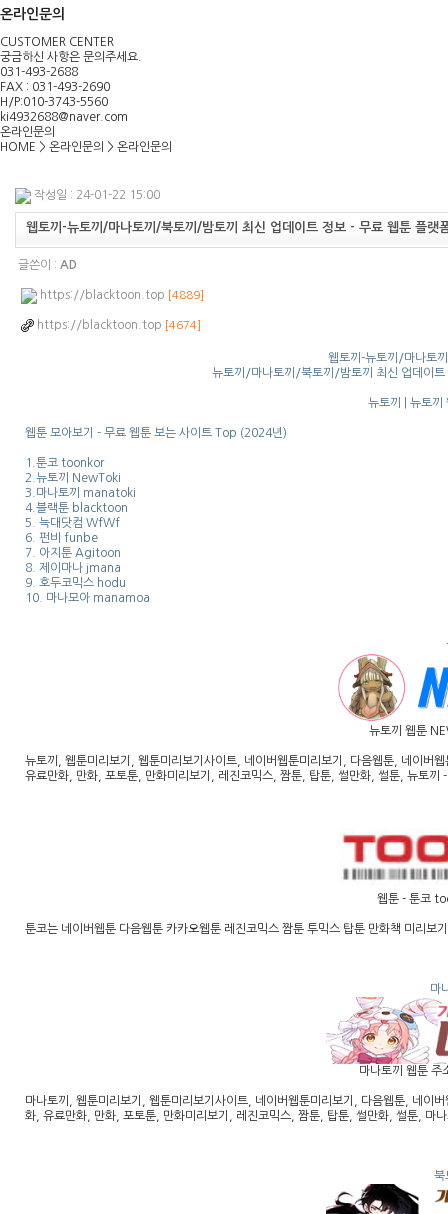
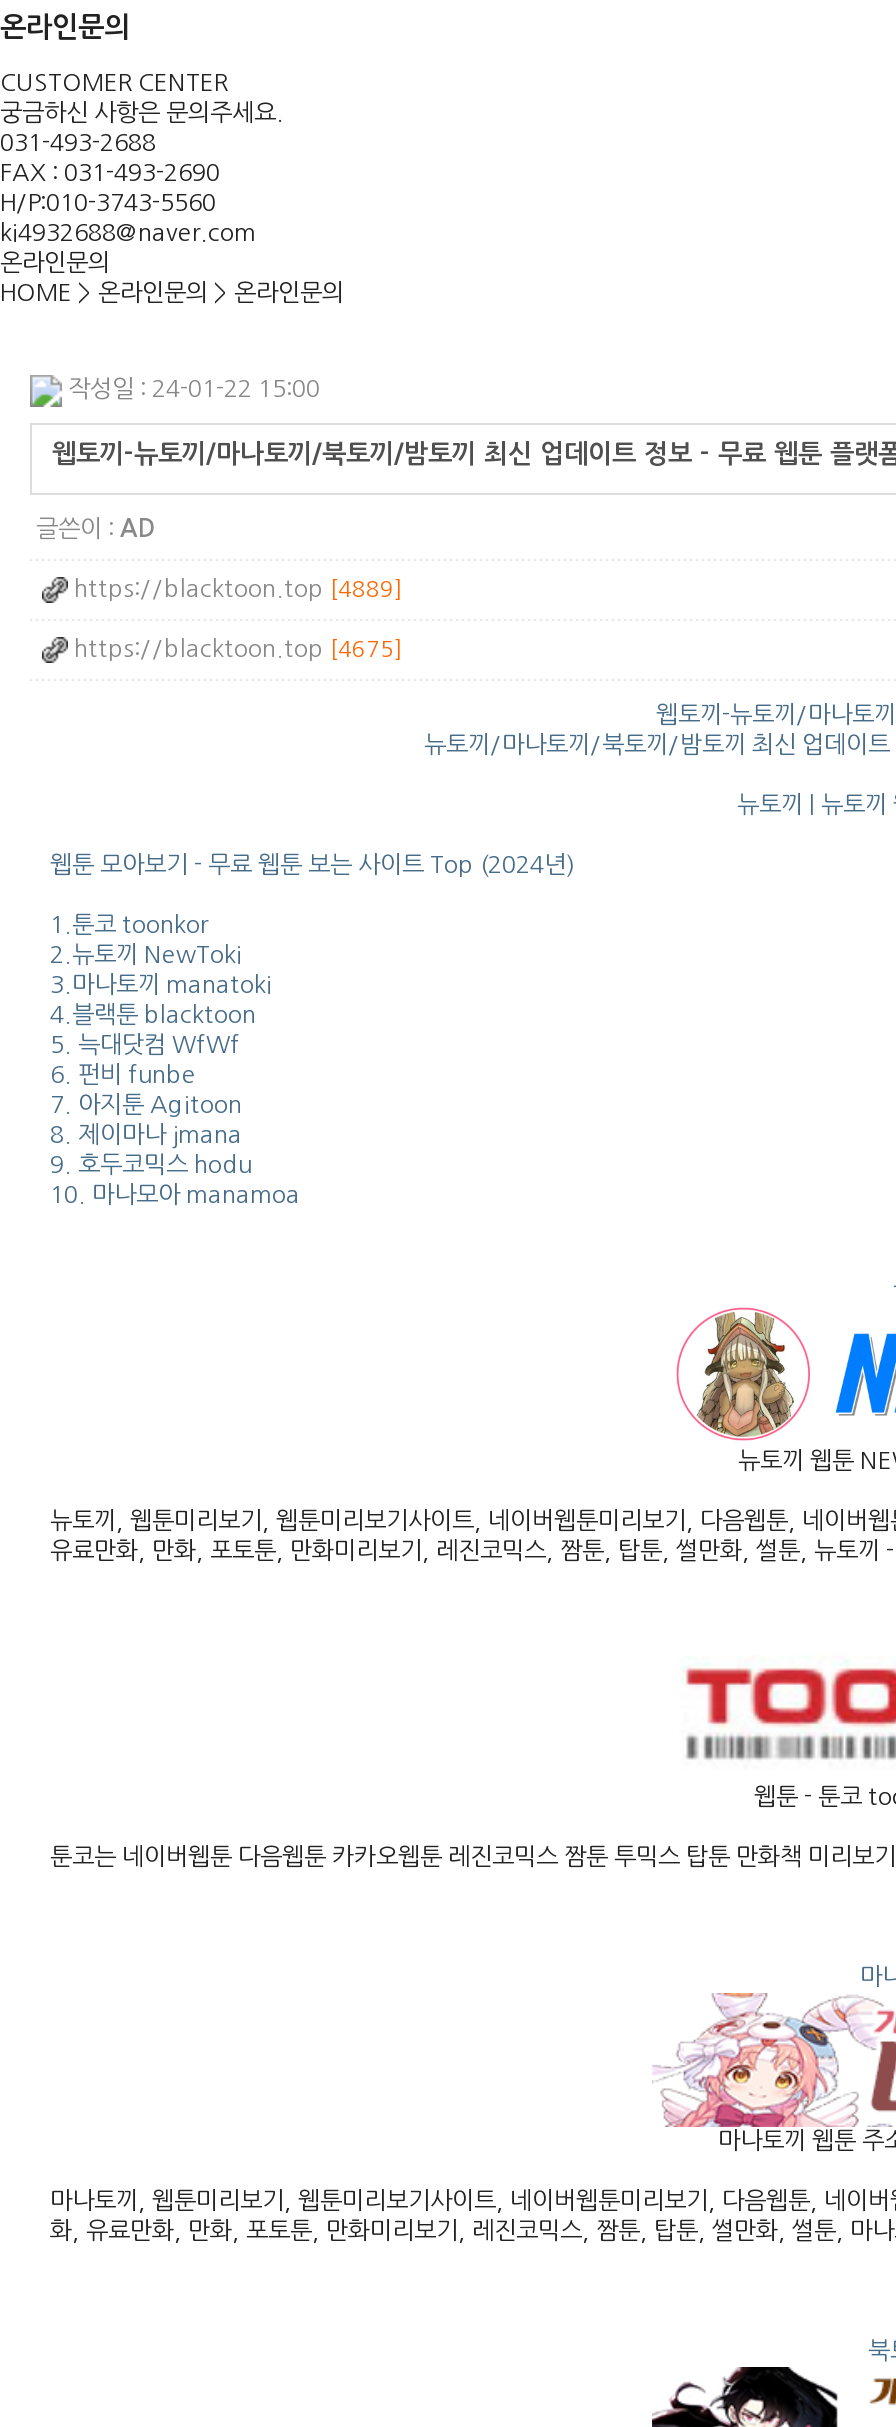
[37,319,201,331] https://blacktoon.top [4674] -> [74,637,402,661] https://blacktoon.top [4675]

